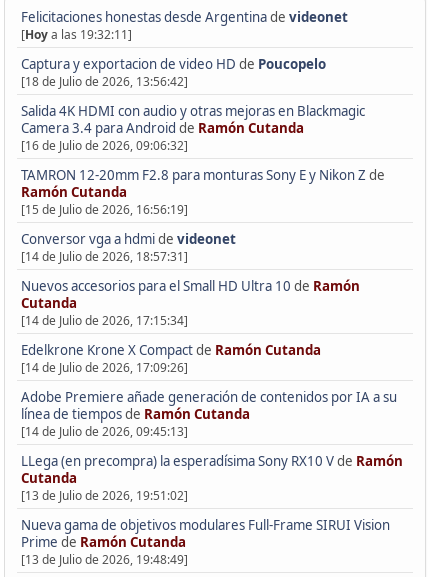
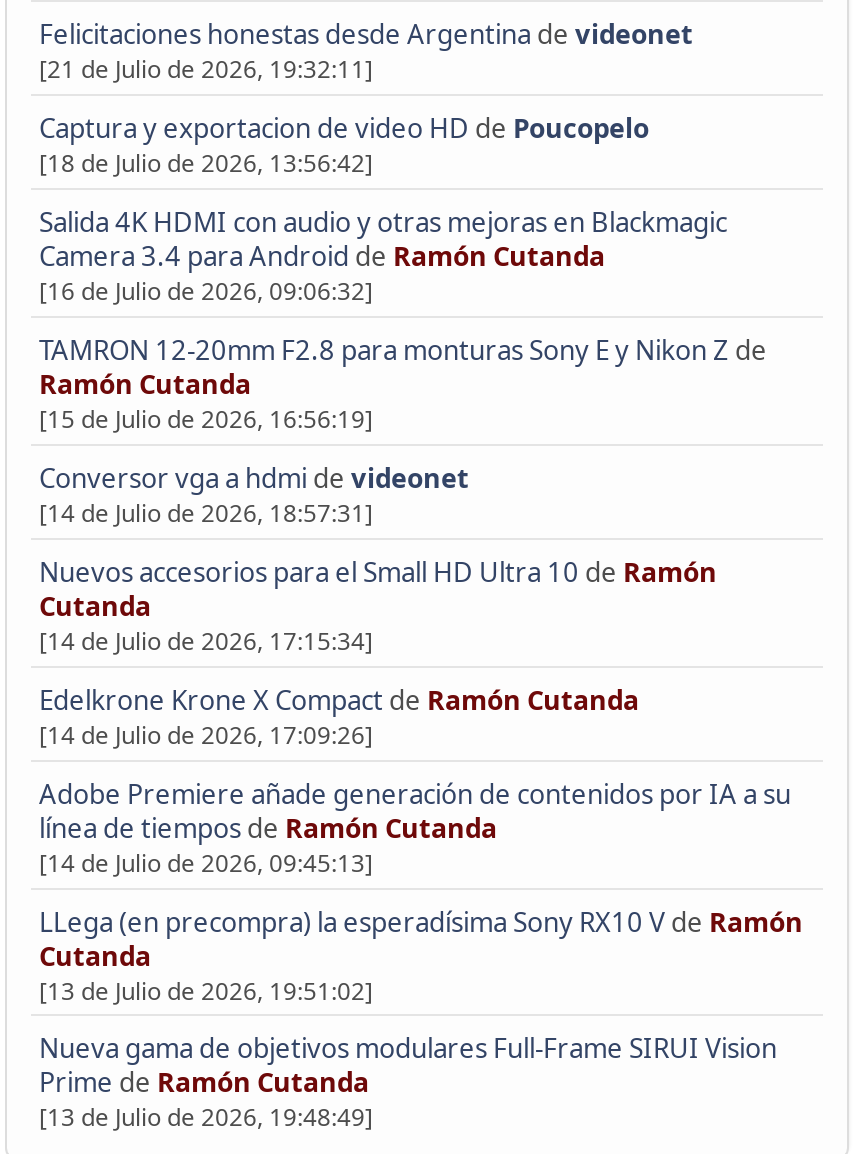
[21,26,132,43] [Hoy a las 19:32:11] -> [39,52,373,86] [21 de Julio de 2026, 19:32:11]

